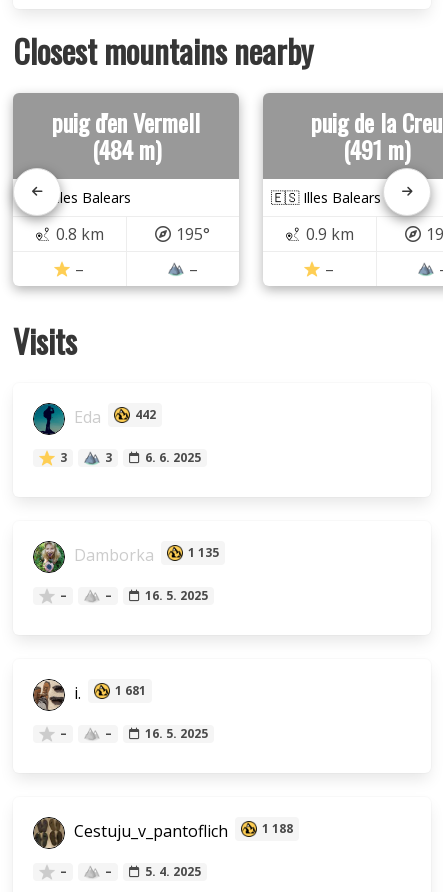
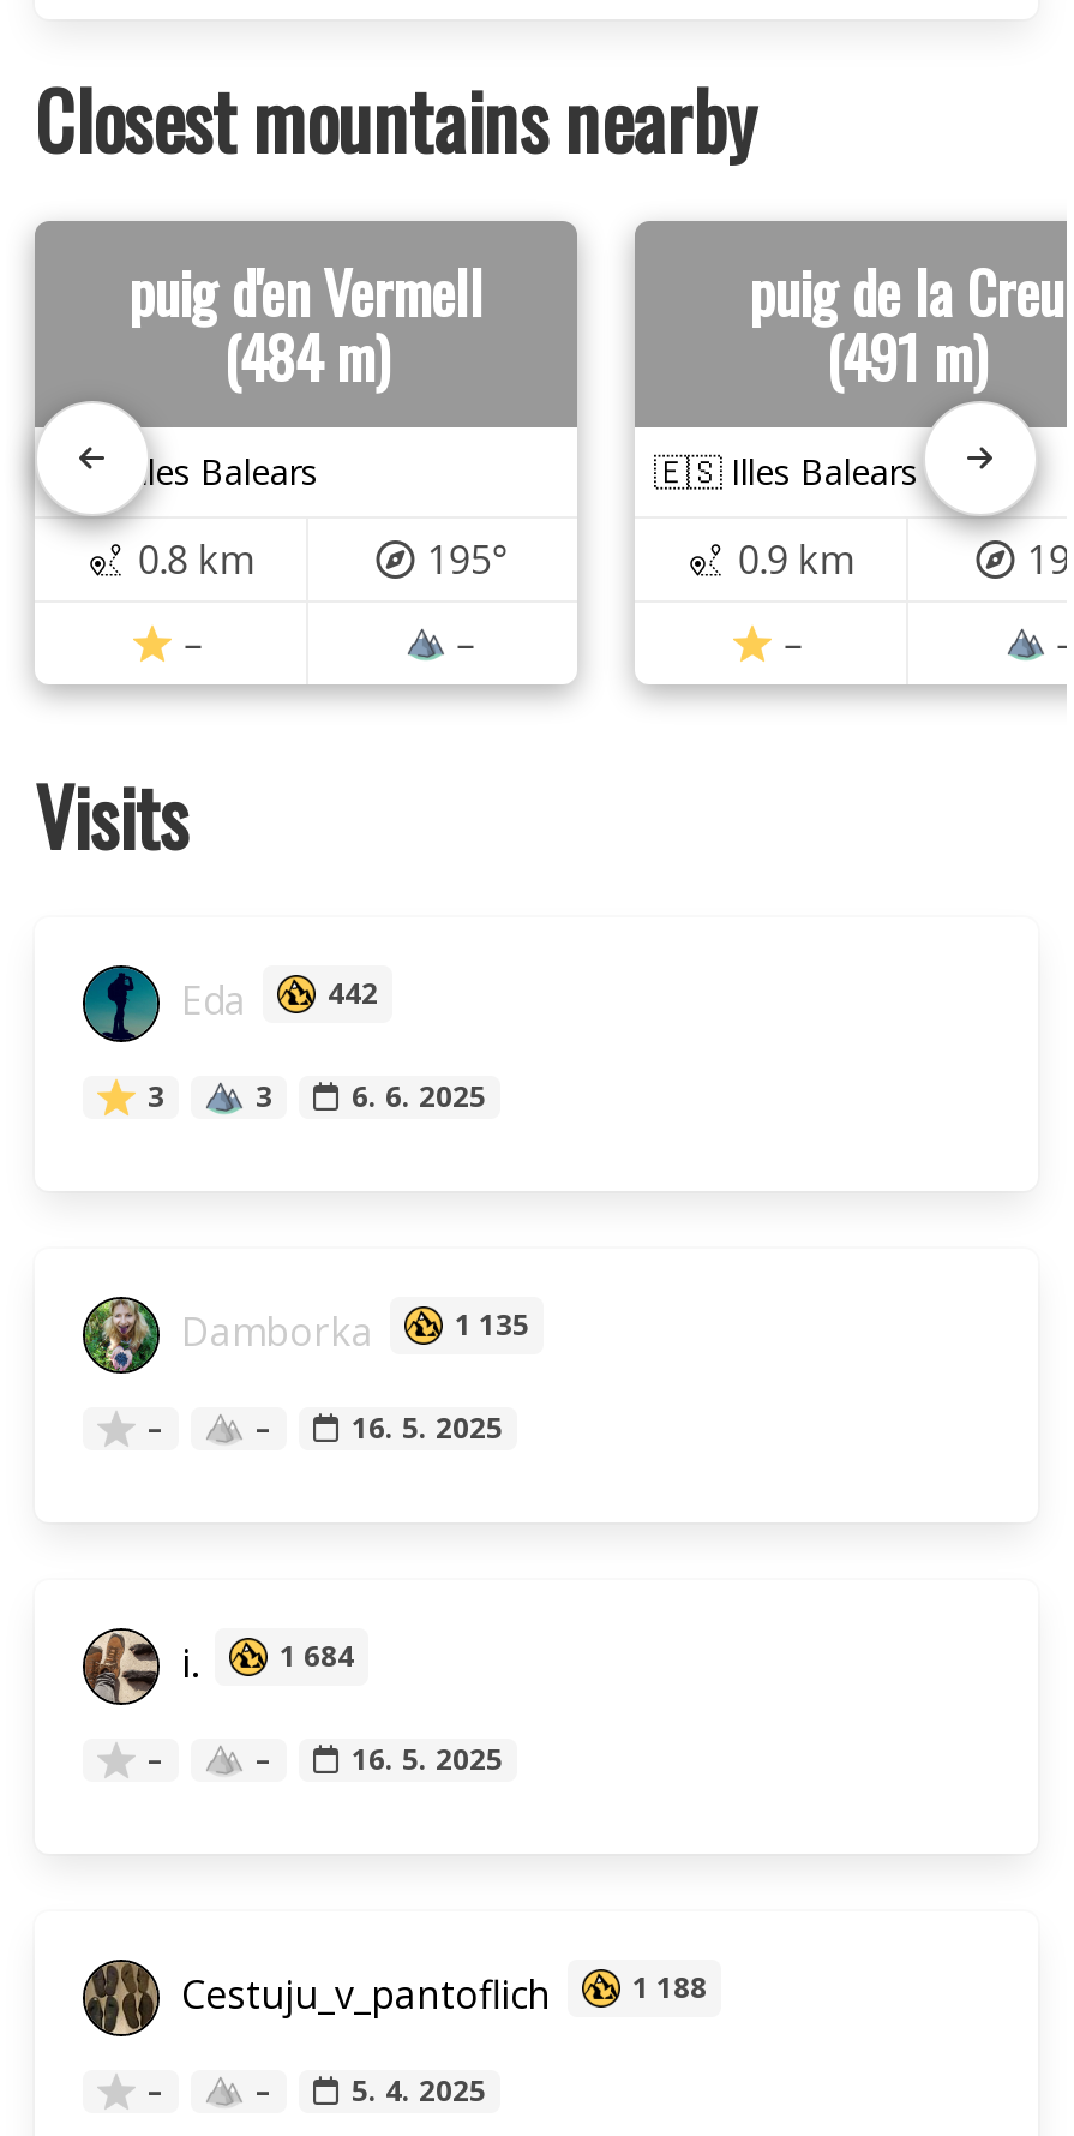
[70,682,146,704] i. 1 681 -> [172,1637,354,1689] i. 1 684

